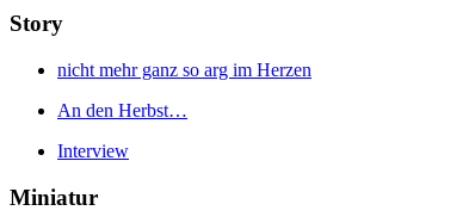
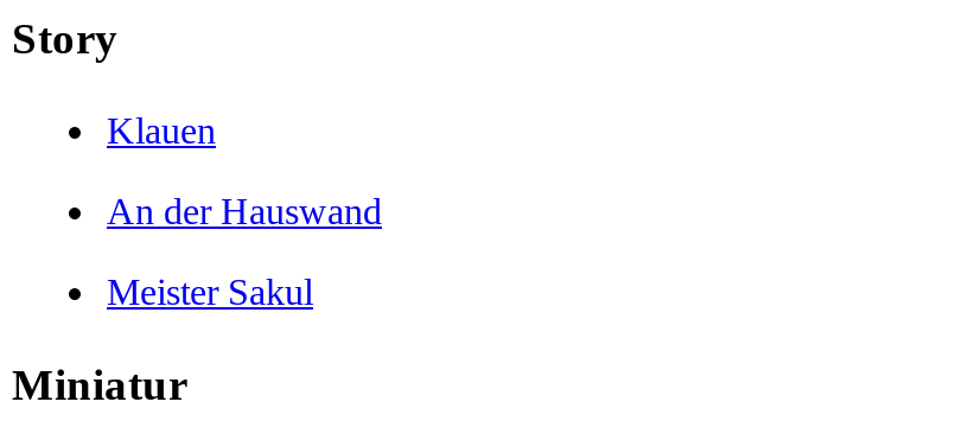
[57,60,311,80] nicht mehr ganz so arg im Herzen -> [107,110,216,151] Klauen
[57,100,187,120] An den Herbst… -> [107,191,382,231] An der Hauswand
[57,141,129,161] Interview -> [107,272,313,312] Meister Sakul

